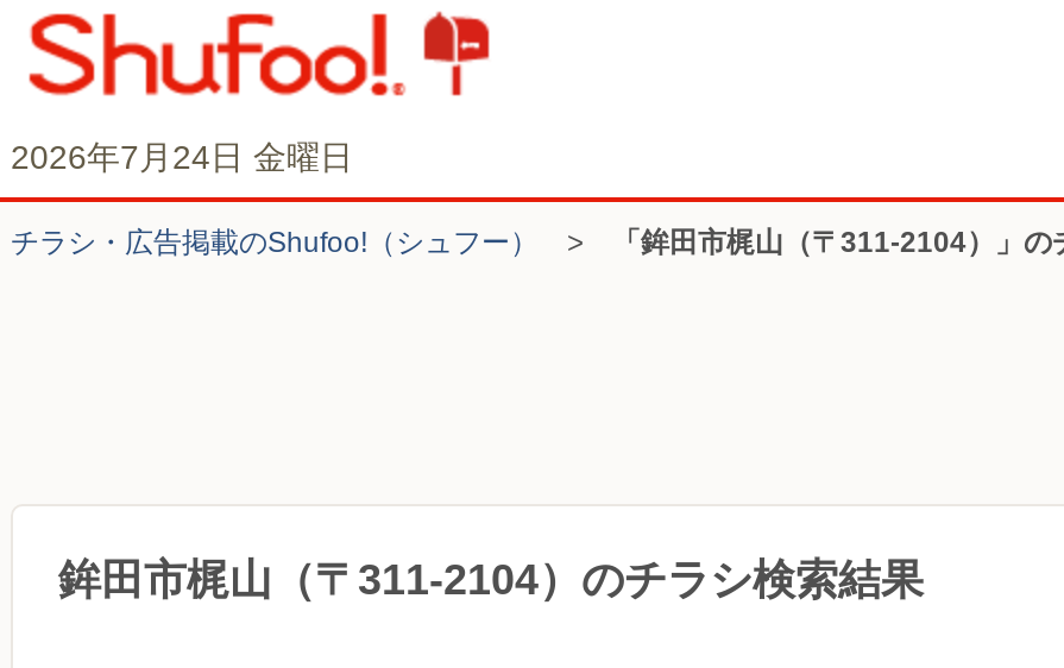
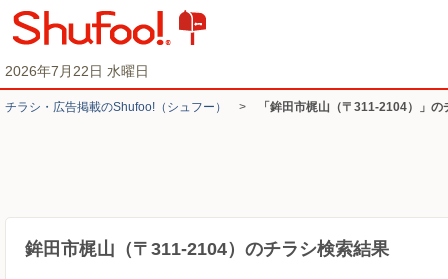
[11,138,353,176] 2026年7月24日 金曜日 -> [5,63,149,79] 2026年7月22日 水曜日

